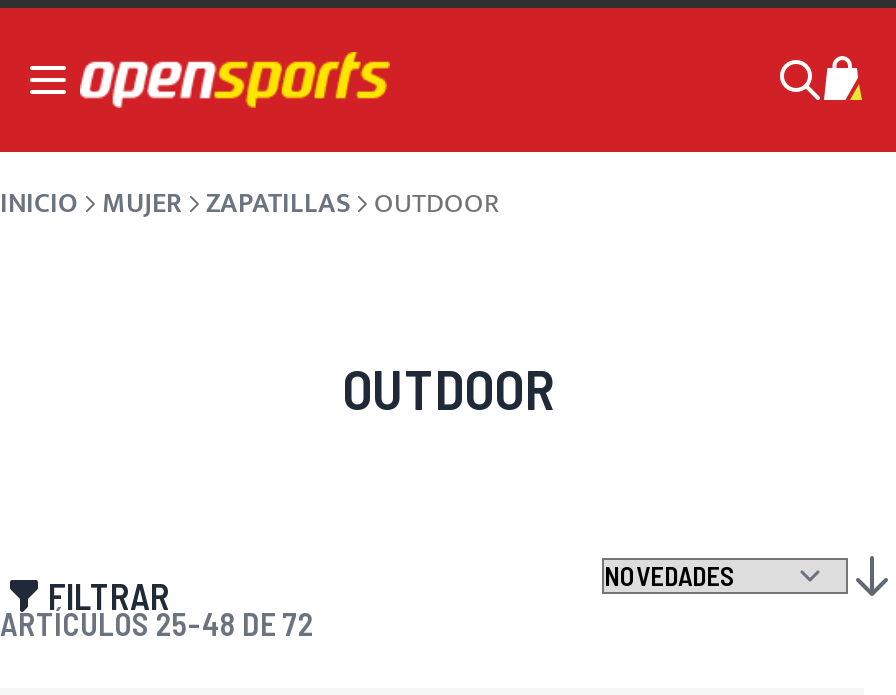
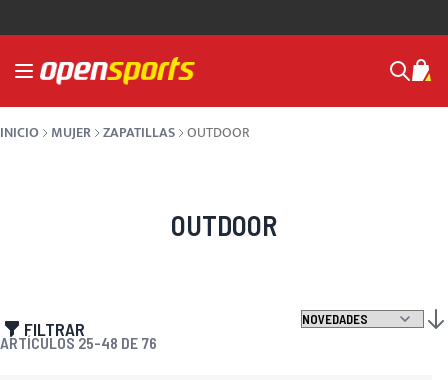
[0,604,314,642] ARTÍCULOS25-48 DE 72 -> [0,333,157,352] ARTÍCULOS25-48 DE 76

